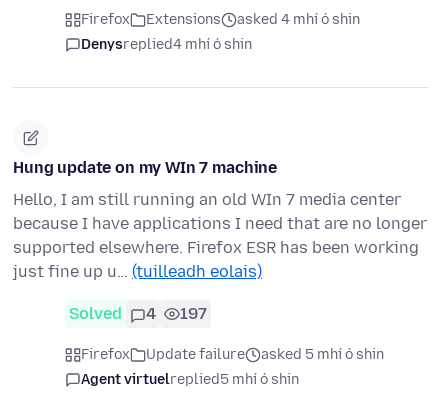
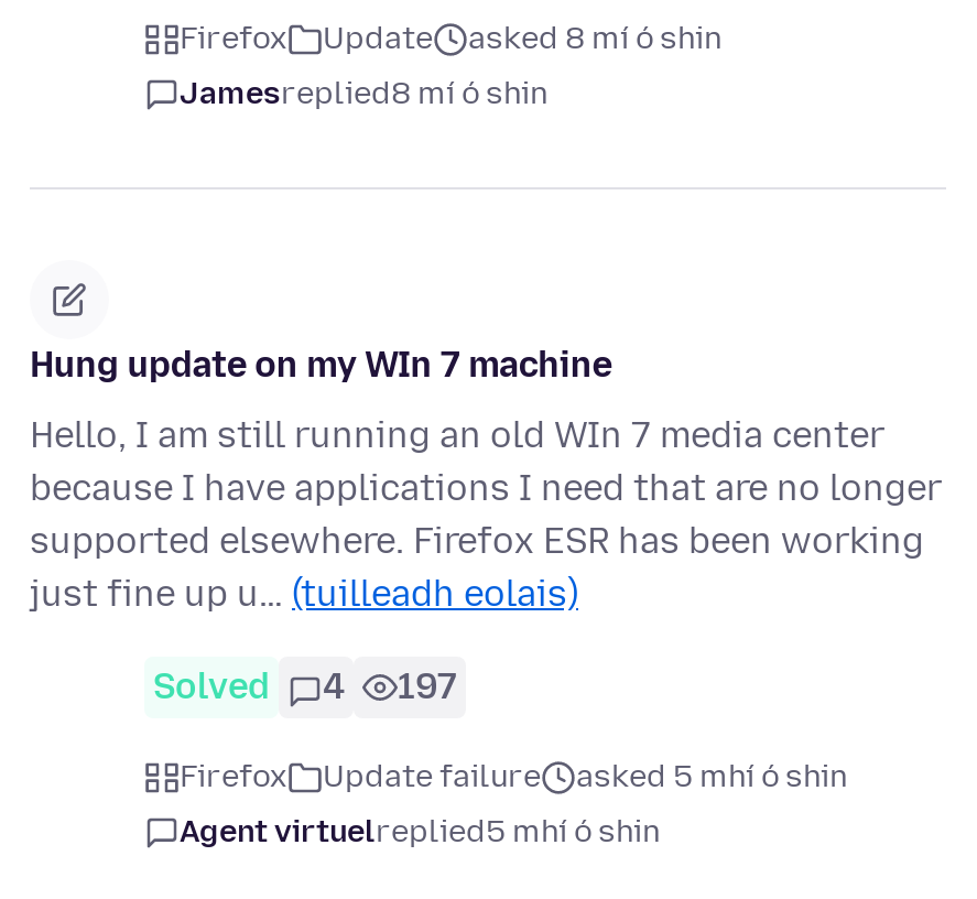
[146,11,360,28] Extensions | asked 4 mhí ó shin -> [323,21,721,58] Update | asked 8 mí ó shin
[81,36,252,53] Denysreplied4 mhí ó shin -> [180,76,547,113] Jamesreplied8 mí ó shin

